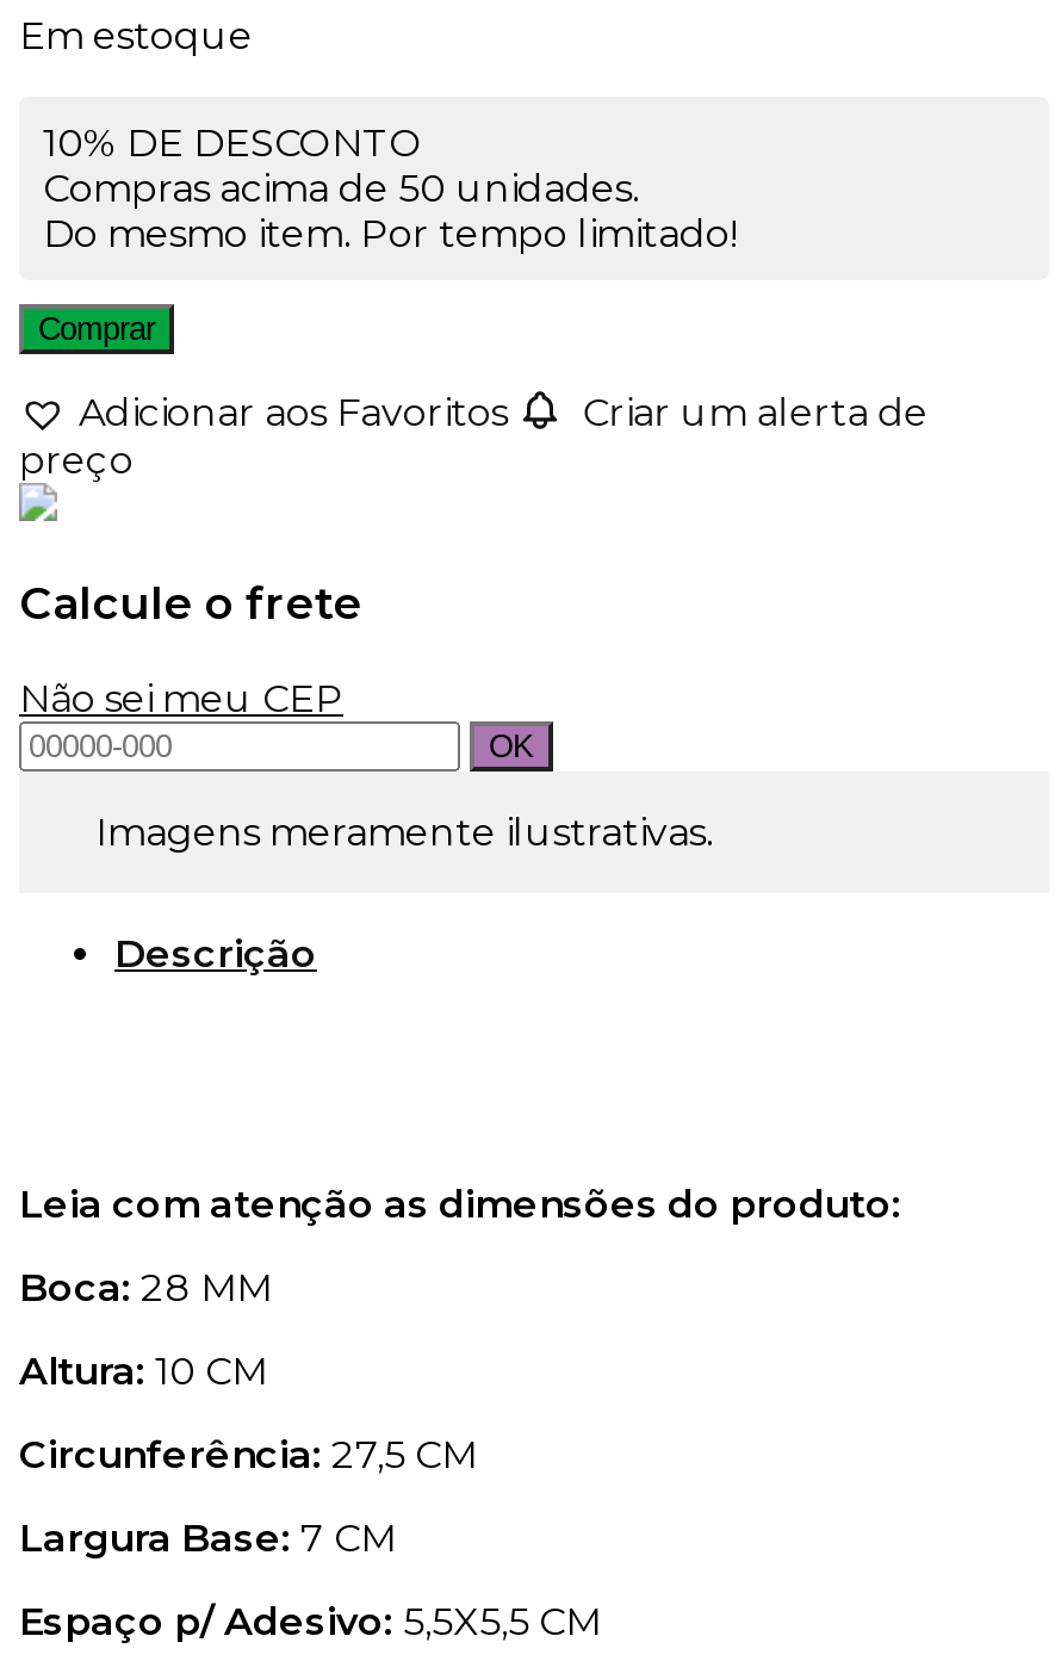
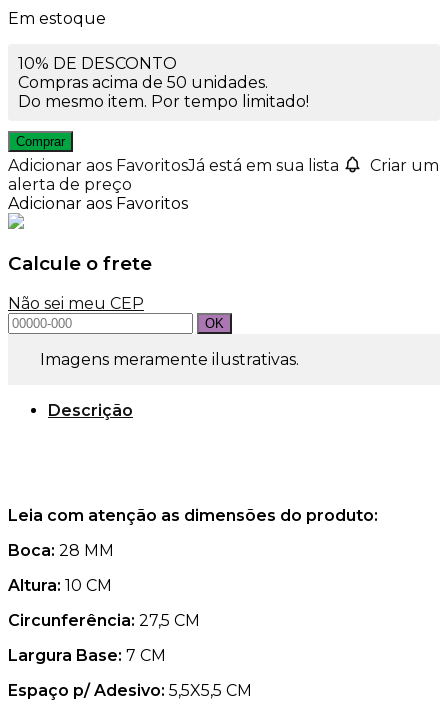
none -> [8,156,439,194] Adicionar aos FavoritosJá está em sua lista | Criar um | alerta de preço
[19,390,928,483] Criar um alerta de | preço -> none
moved [79,390,508,435] -> [8,194,188,213]: Adicionar aos Favoritos

